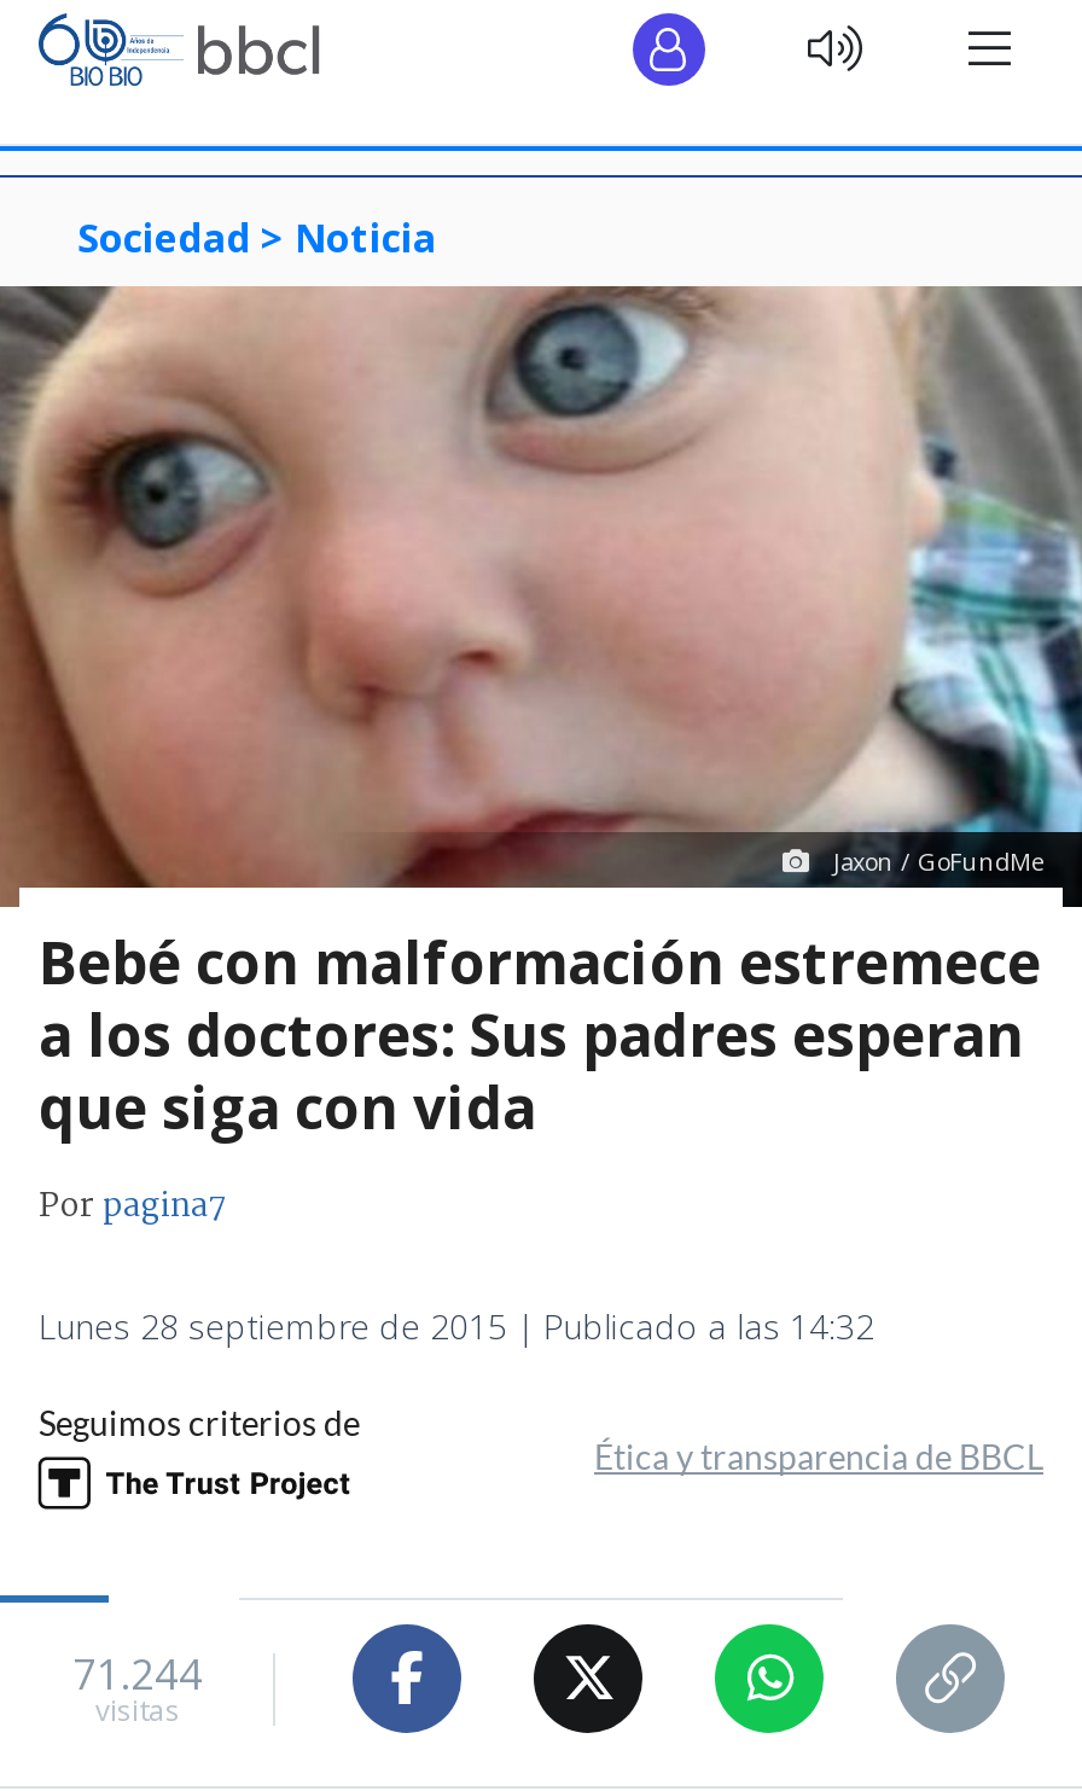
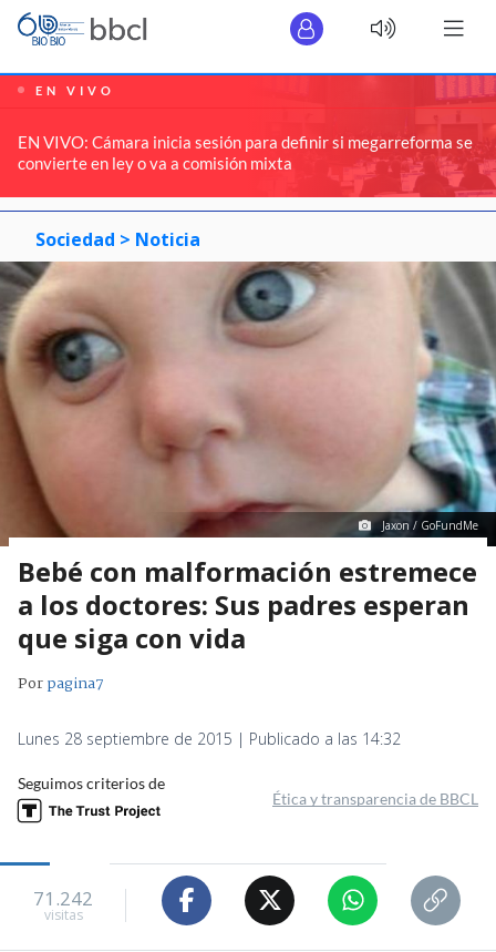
none -> [3,74,493,199] [image] | EN VIVO | EN VIVO: Cámara inicia sesión para definir si megarreforma se | convierte en ley o va a comisión mixta
[72,1647,203,1702] 71.244 -> [33,886,93,911] 71.242

